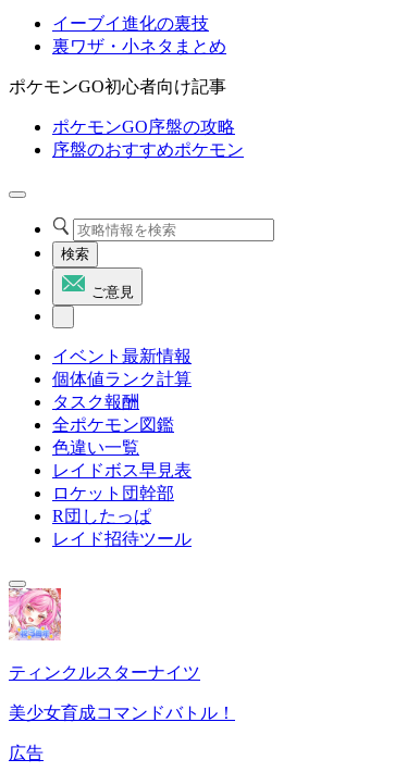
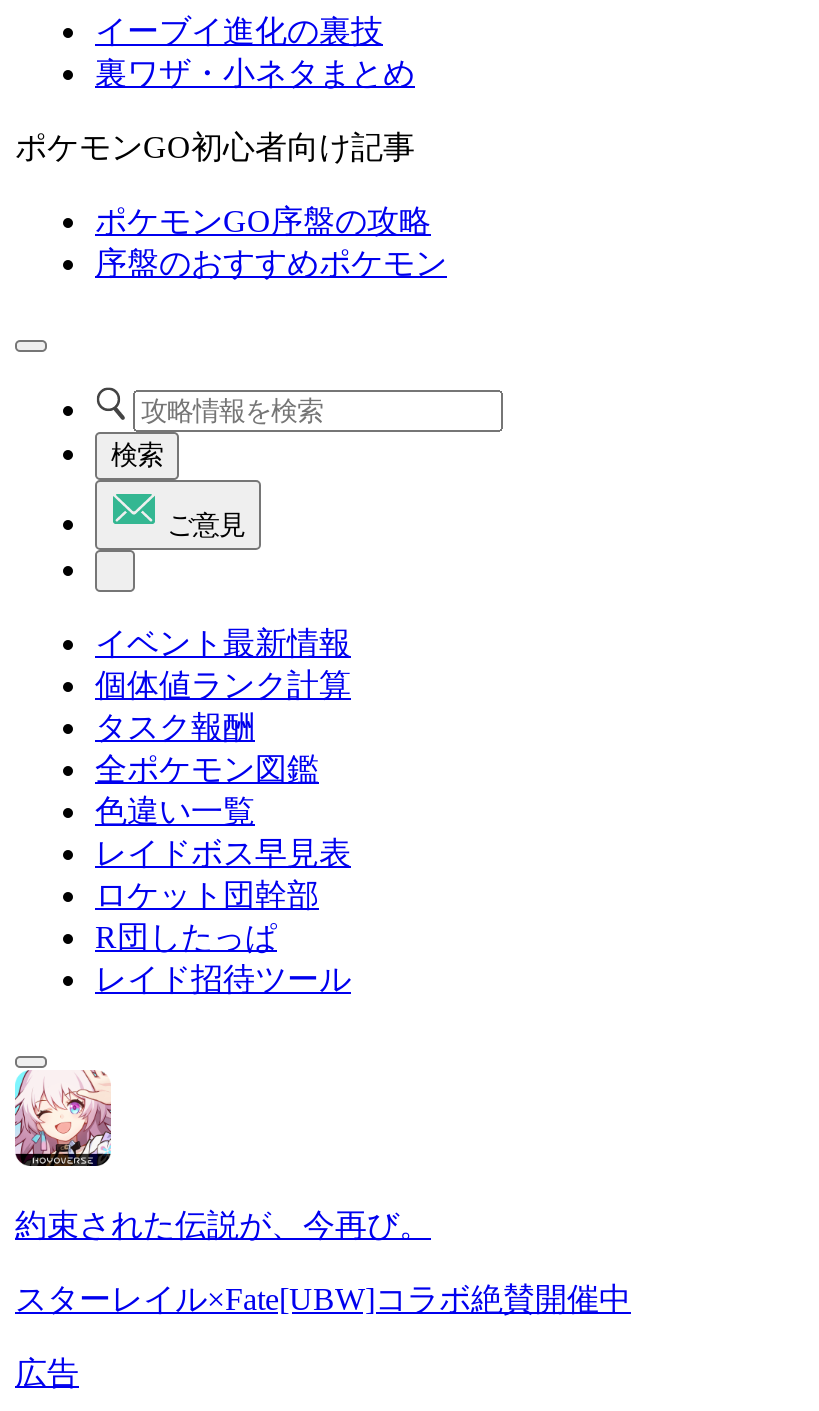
[8,587,200,682] [image] | ティンクルスターナイツ -> [13,1068,431,1242] [image] | 約束された伝説が、今再び。
[9,703,235,722] 美少女育成コマンドバトル！ -> [15,1282,631,1316] スターレイル×Fate[UBW]コラボ絶賛開催中

